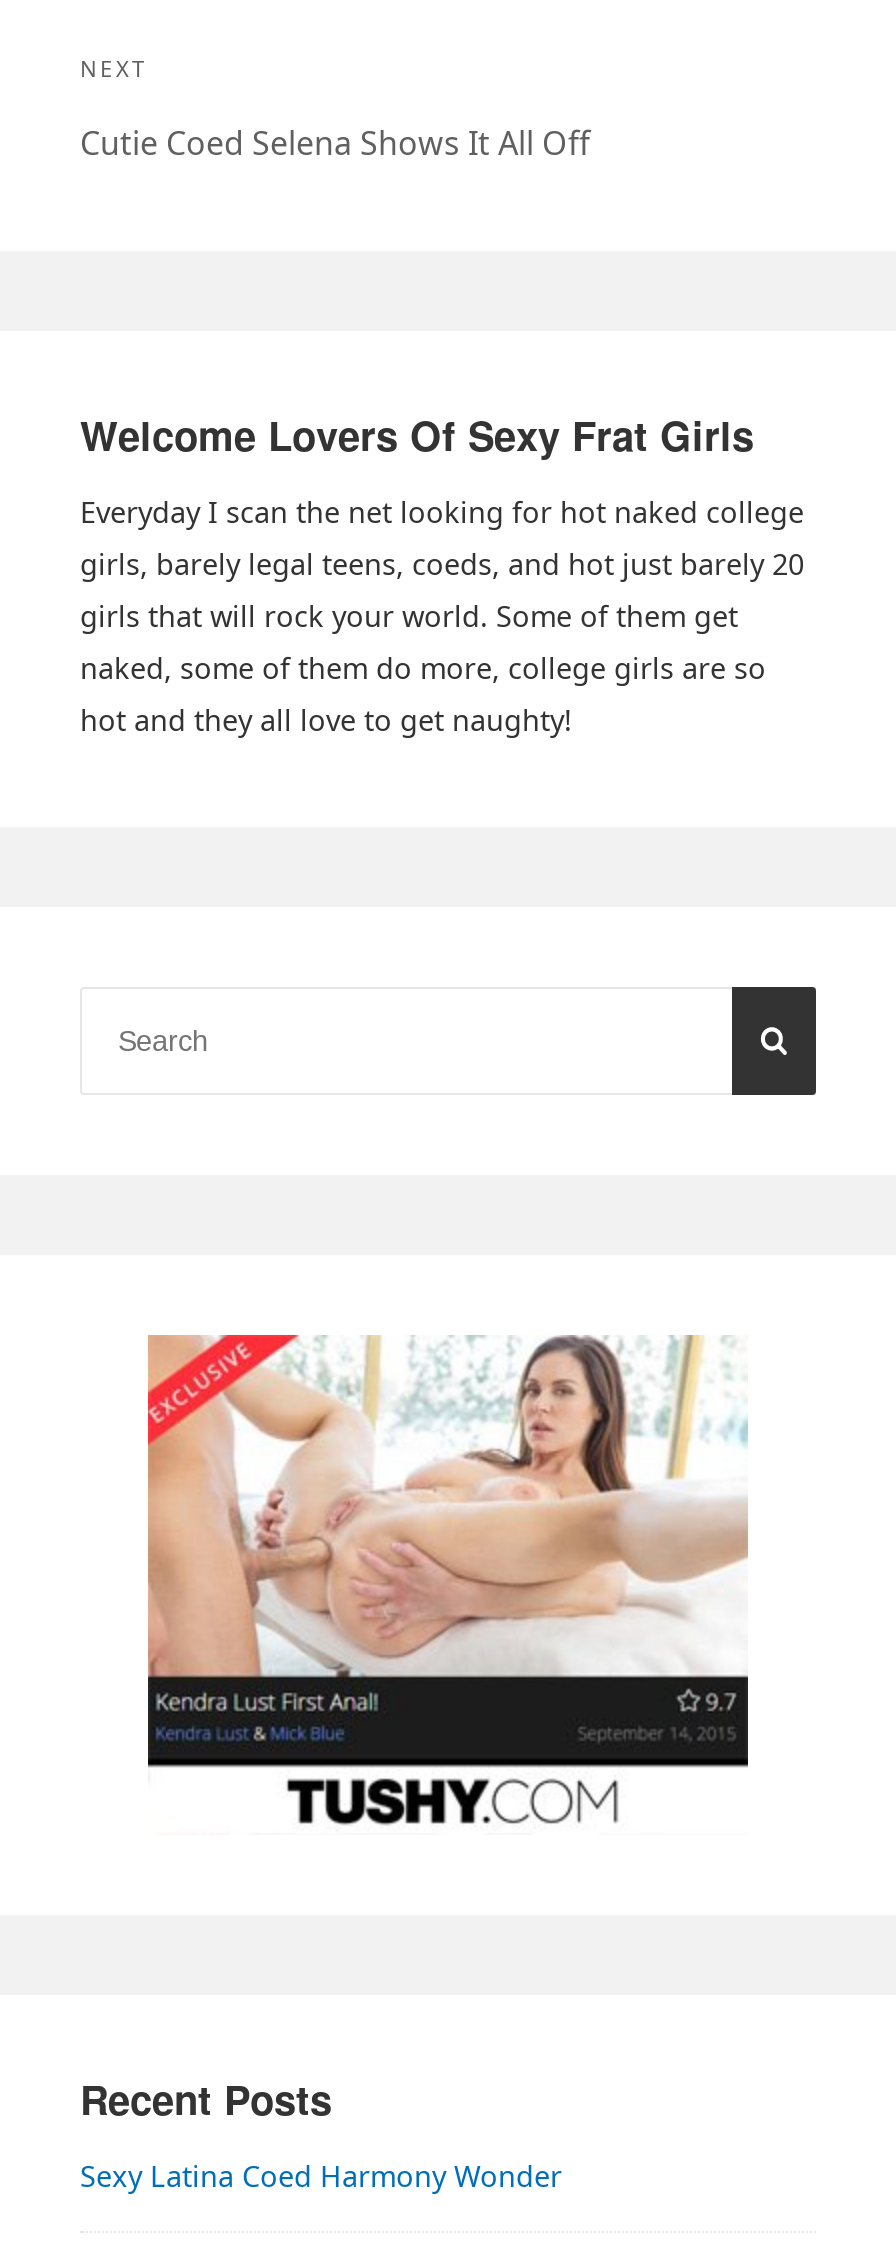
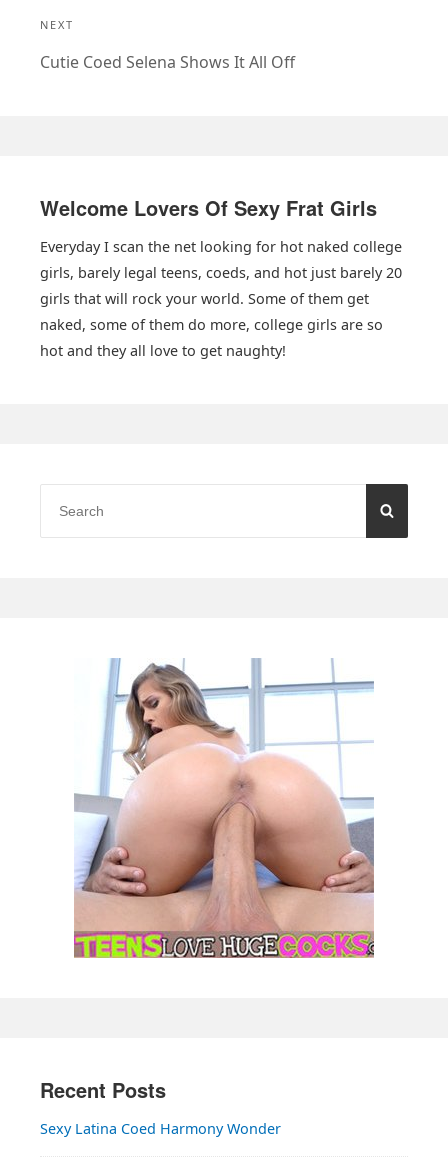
[146,1333,750,1835] [image] -> [73,658,375,959] [image]

